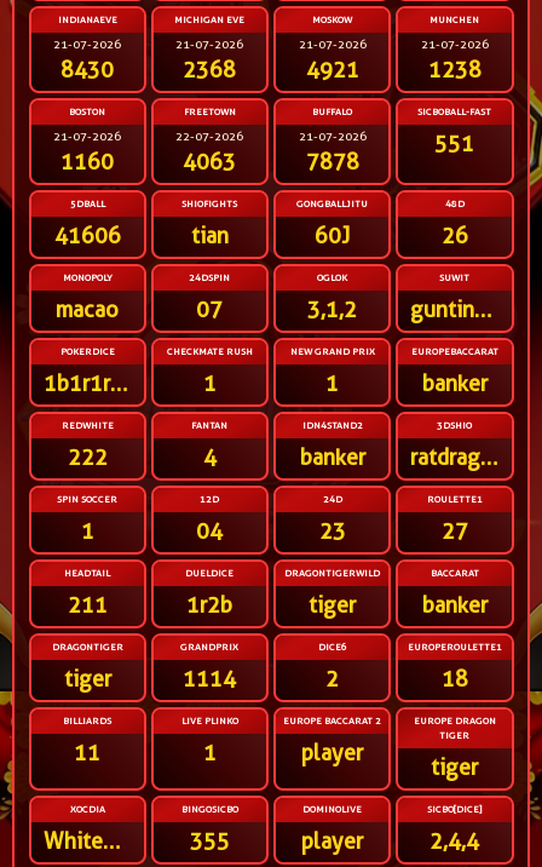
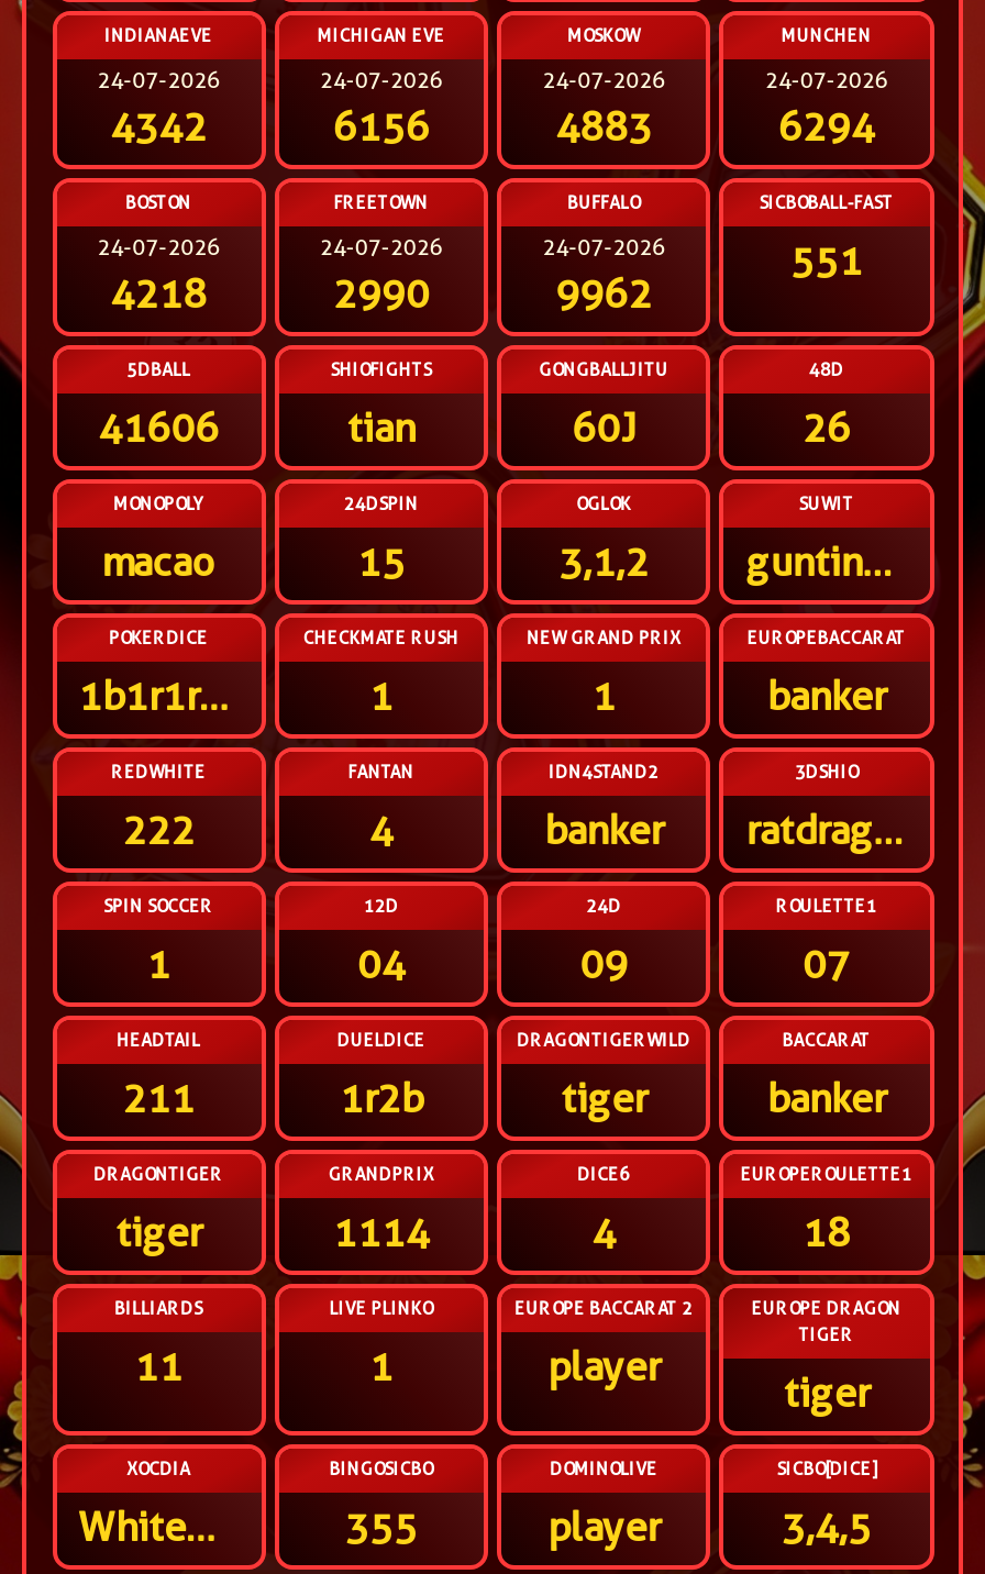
[53,37,121,51] 21-07-2026 -> [97,68,220,92] 24-07-2026
[176,37,244,51] 21-07-2026 -> [320,68,443,92] 24-07-2026
[298,37,366,51] 21-07-2026 -> [542,68,665,92] 24-07-2026
[421,37,489,51] 21-07-2026 -> [765,68,888,92] 24-07-2026
[61,57,114,82] 8430 -> [110,103,207,149] 4342
[183,57,236,82] 2368 -> [333,103,430,149] 6156
[306,57,359,82] 4921 -> [555,103,652,149] 4883
[428,57,481,82] 1238 -> [778,103,875,149] 6294
[53,129,121,143] 21-07-2026 -> [97,235,220,259] 24-07-2026
[176,129,244,143] 22-07-2026 -> [320,235,443,259] 24-07-2026
[298,129,366,143] 21-07-2026 -> [542,235,665,259] 24-07-2026
[61,149,114,174] 1160 -> [110,270,207,316] 4218
[183,149,236,174] 4063 -> [333,270,430,316] 2990
[306,149,359,174] 7878 -> [555,270,652,316] 9962
[196,297,223,322] 07 -> [357,538,405,585] 15
[319,518,346,544] 23 -> [580,941,628,987] 09
[441,518,468,544] 27 -> [802,941,851,987] 07
[326,666,339,691] 2 -> [592,1209,616,1255] 4
[430,828,480,854] 2,4,4 -> [781,1503,872,1550] 3,4,5

